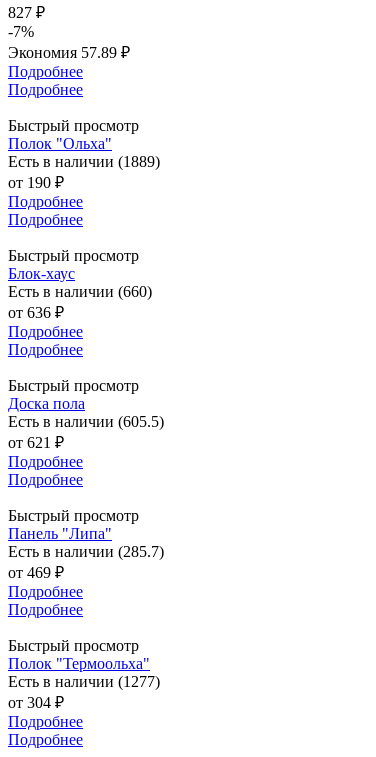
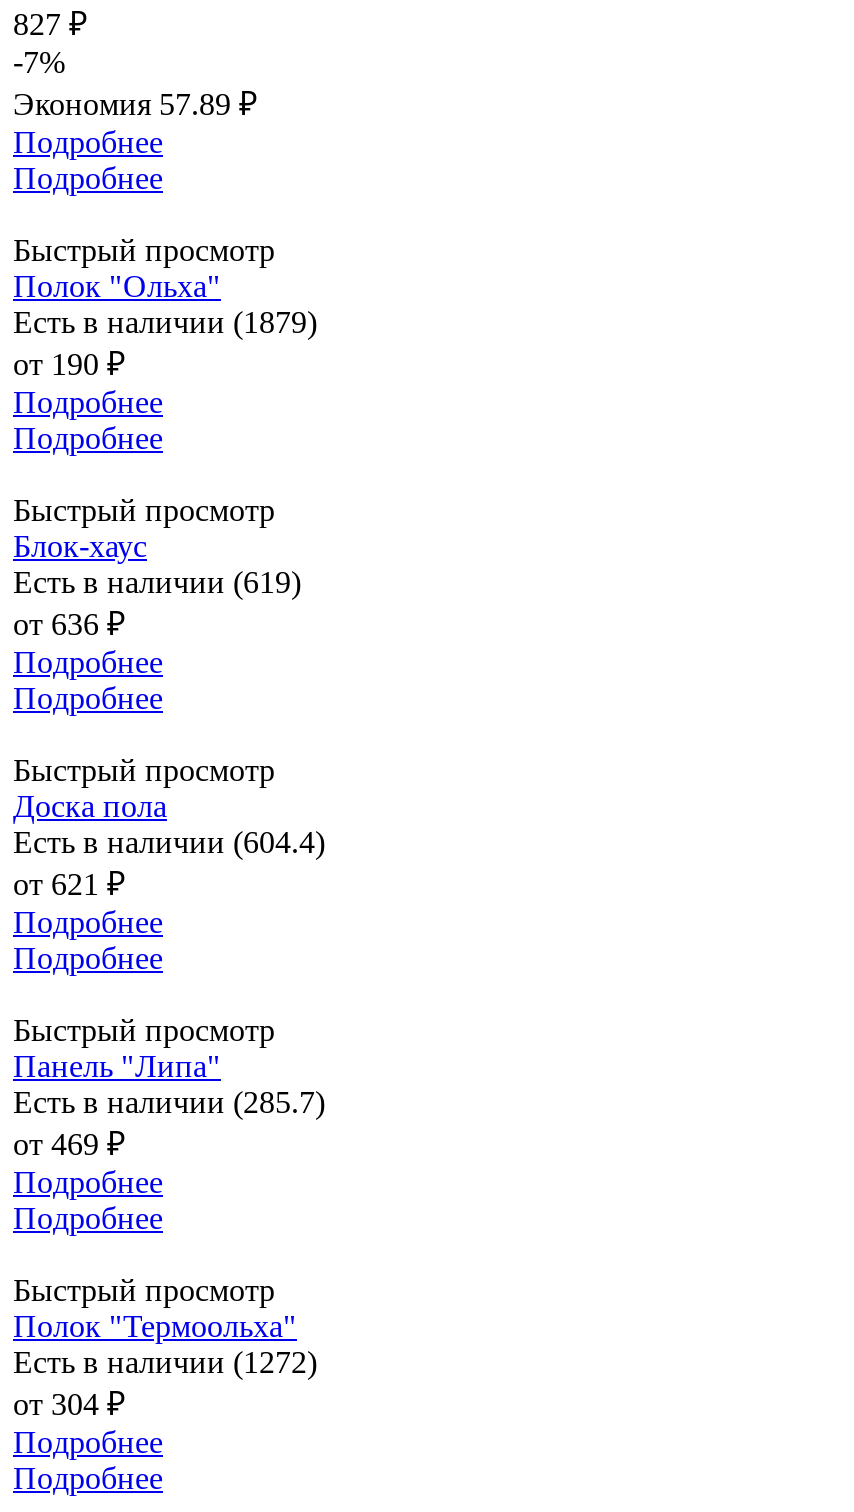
[8,153,160,170] Есть в наличии (1889) -> [13,306,317,340] Есть в наличии (1879)
[8,283,152,300] Есть в наличии (660) -> [13,566,301,600] Есть в наличии (619)
[8,413,164,430] Есть в наличии (605.5) -> [13,826,325,860] Есть в наличии (604.4)
[8,673,160,690] Есть в наличии (1277) -> [13,1346,317,1380] Есть в наличии (1272)

